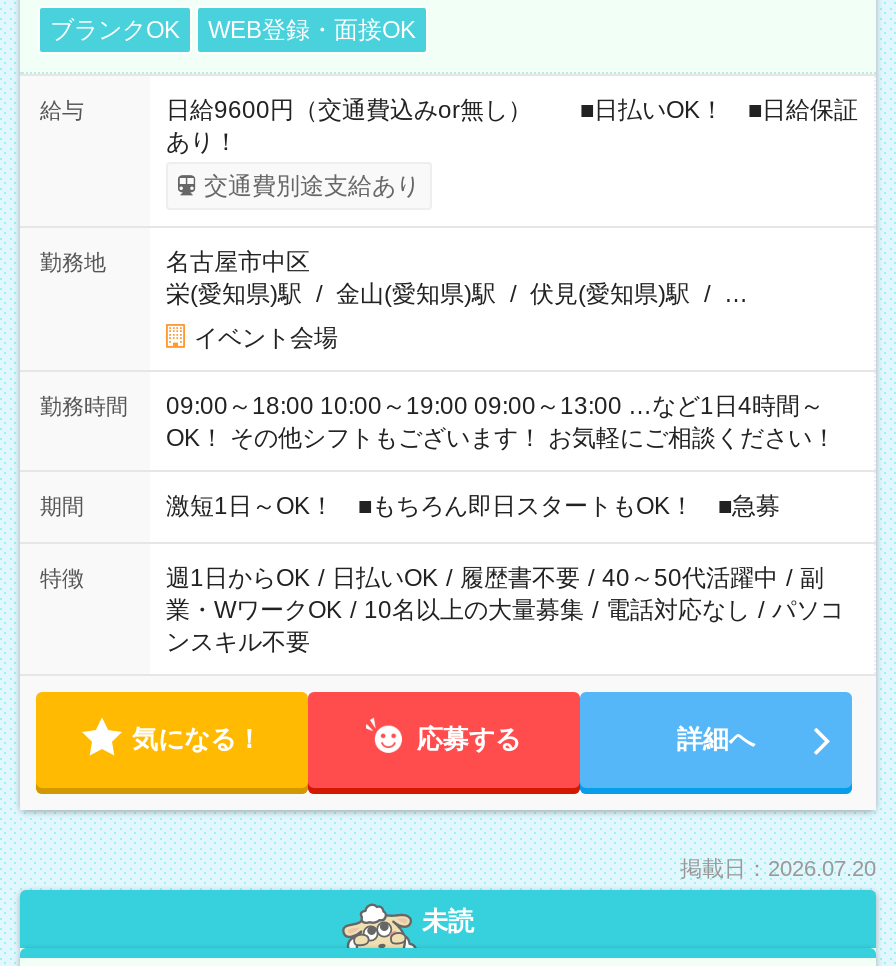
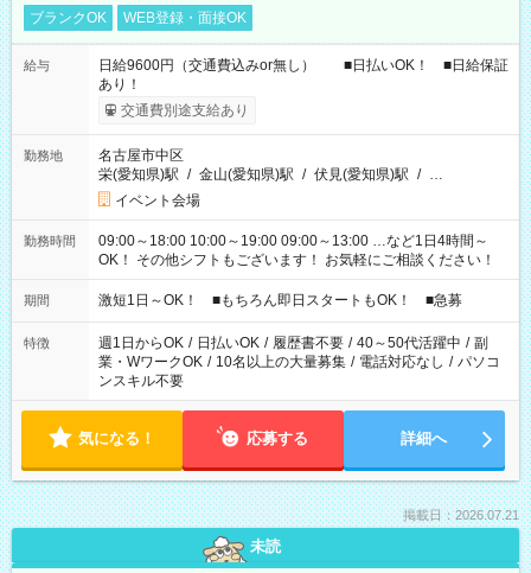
[680,856,876,880] 掲載日：2026.07.20 -> [403,508,519,522] 掲載日：2026.07.21

